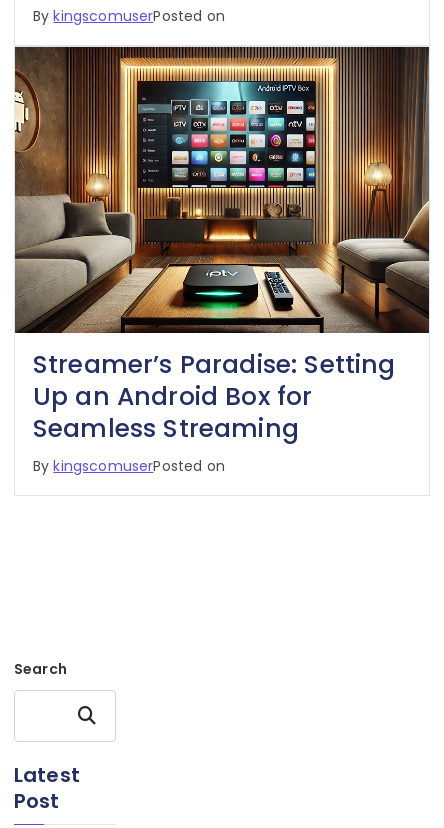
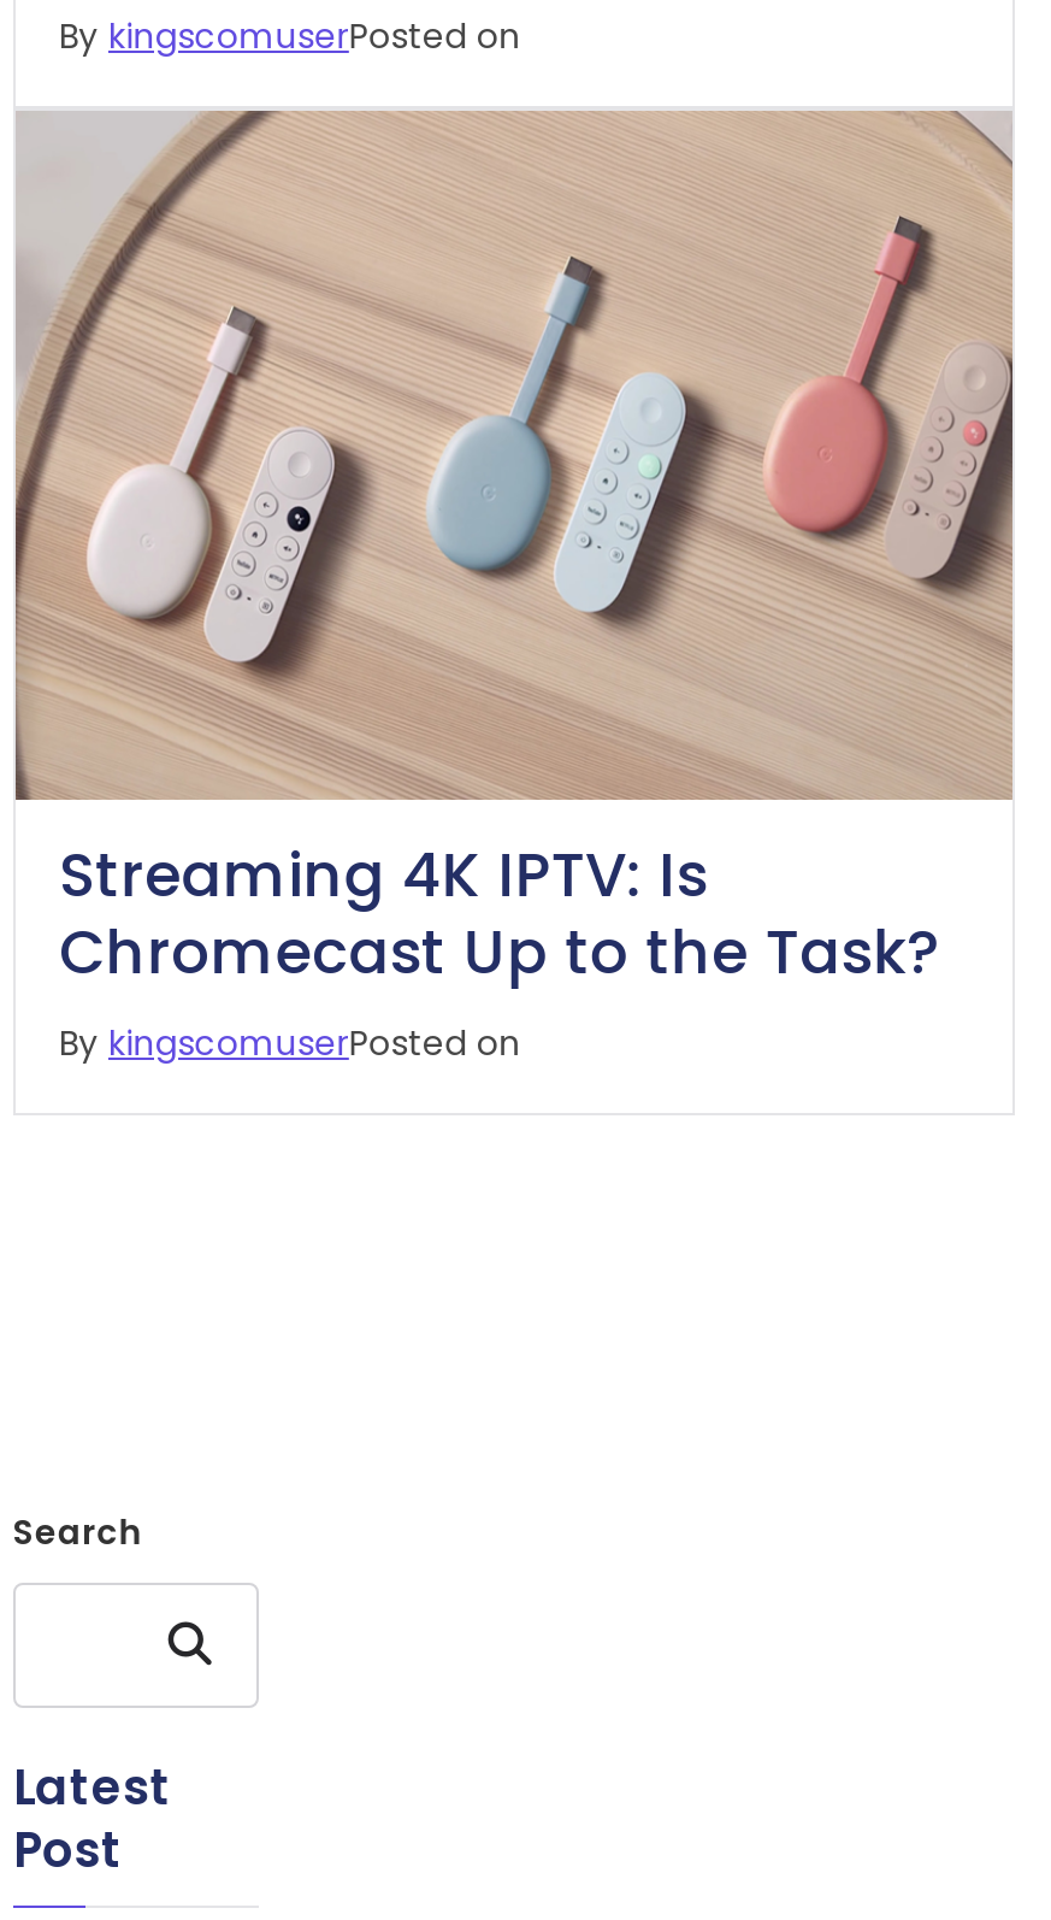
[14,46,430,446] [image] | Streamer’s Paradise: Setting | Up an Android Box for | Seamless Streaming -> [16,108,1015,996] [image] | Streaming 4K IPTV: Is | Chromecast Up to the Task?

